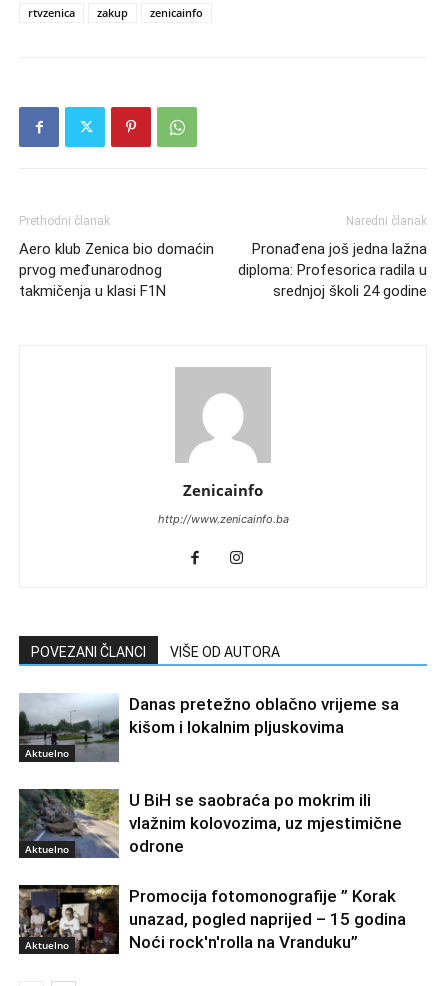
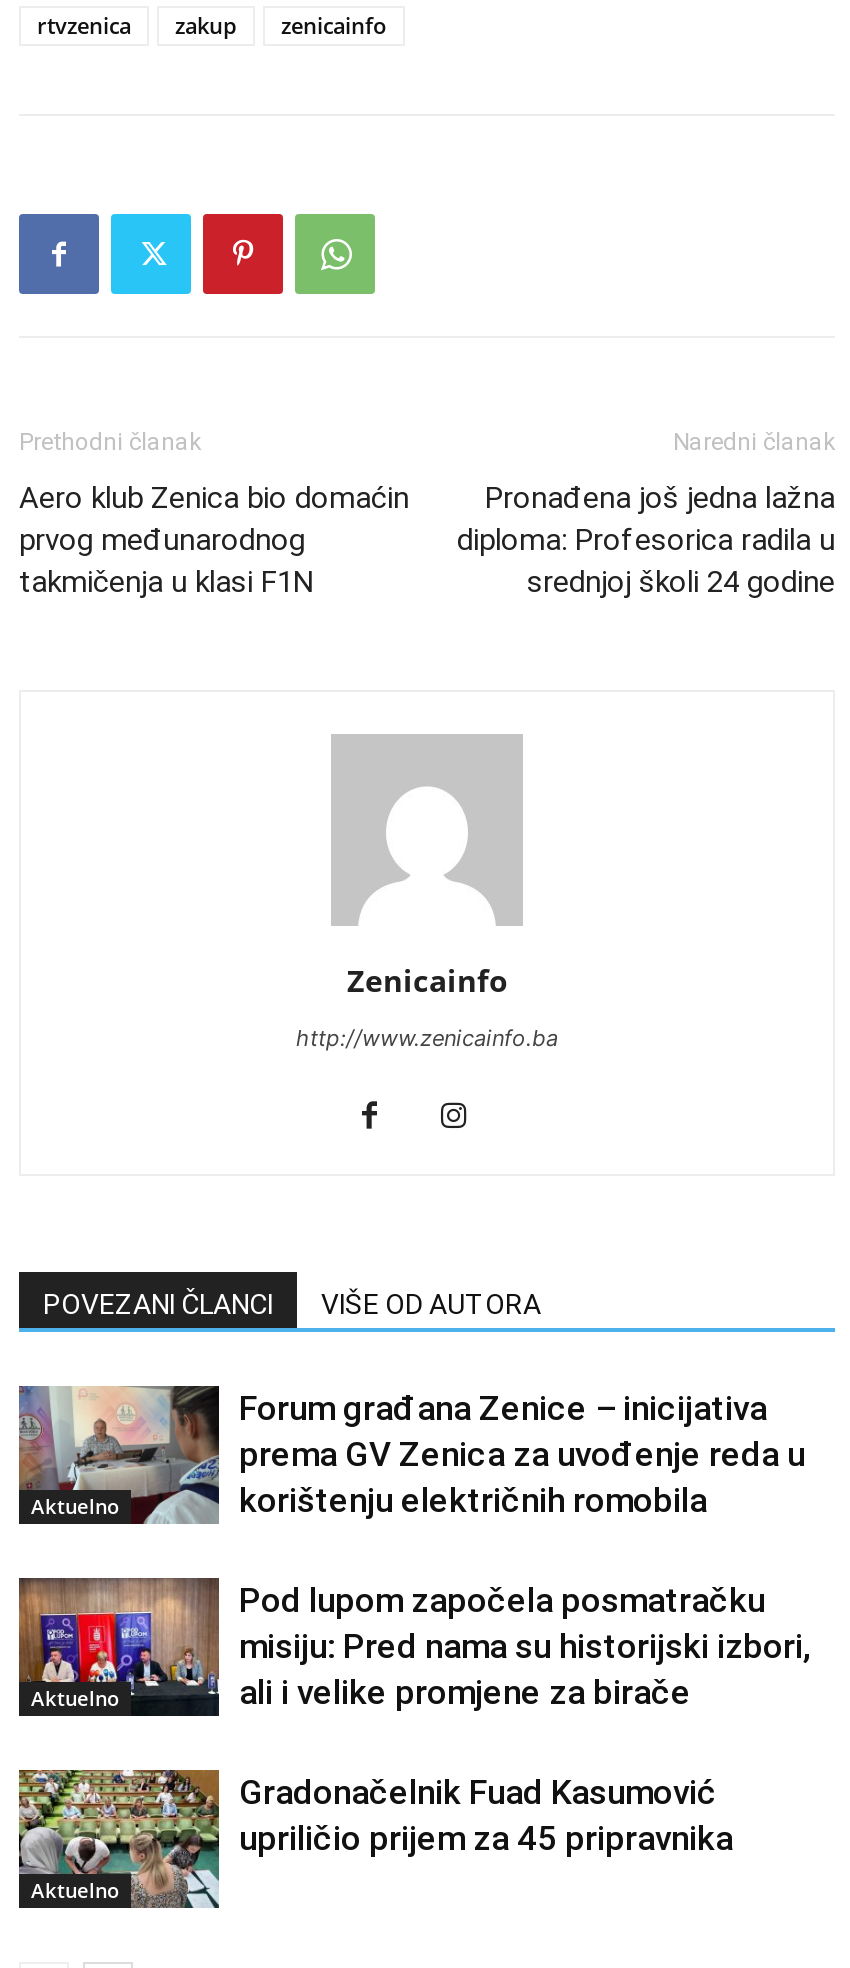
[18,693,399,763] [image] | Danas pretežno oblačno vrijeme sa | kišom i lokalnim pljuskovima -> [17,1384,805,1526] [image] | Forum građana Zenice – inicijativa | prema GV Zenica za uvođenje reda u | korištenju električnih romobila
[18,789,402,859] [image] | U BiH se saobraća po mokrim ili | vlažnim kolovozima, uz mjestimične | odrone -> [17,1578,811,1718] [image] | Pod lupom započela posmatračku | misiju: Pred nama su historijski izbori, | ali i velike promjene za birače
[18,884,406,955] [image] | Promocija fotomonografije ” Korak | unazad, pogled naprijed – 15 godina | Noći rock'n'rolla na Vranduku” -> [19,1768,733,1910] [image] | Gradonačelnik Fuad Kasumović | upriličio prijem za 45 pripravnika

